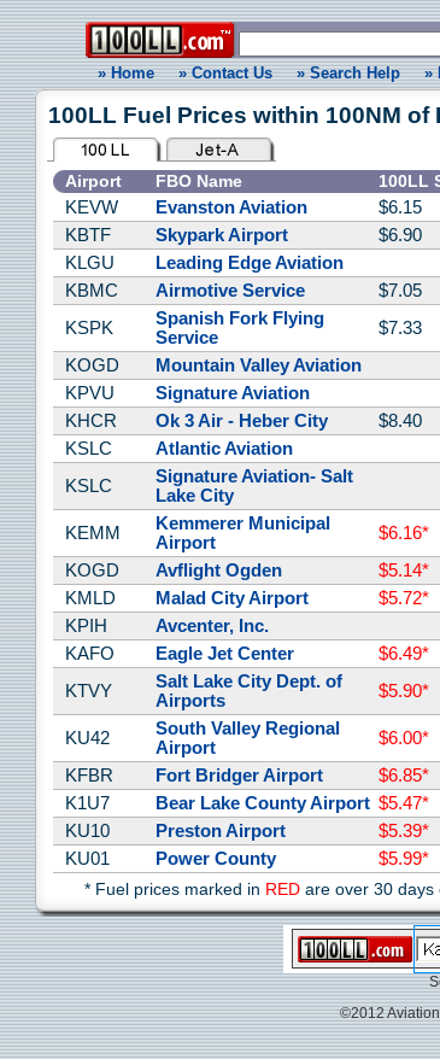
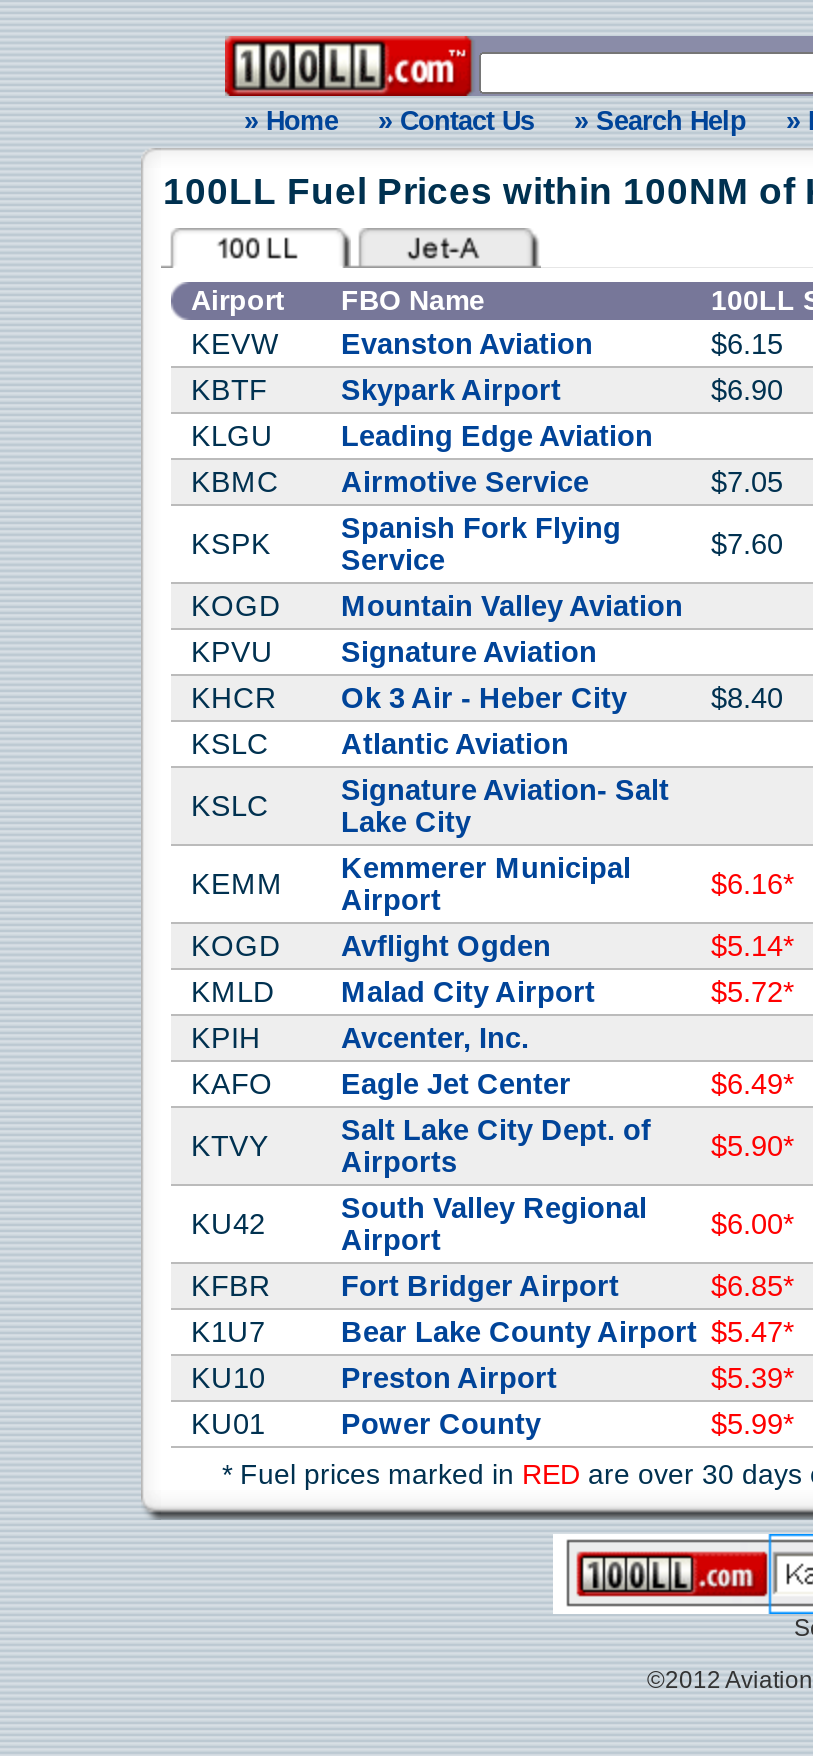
[379,318,422,338] $7.33 -> [711,528,783,560] $7.60

